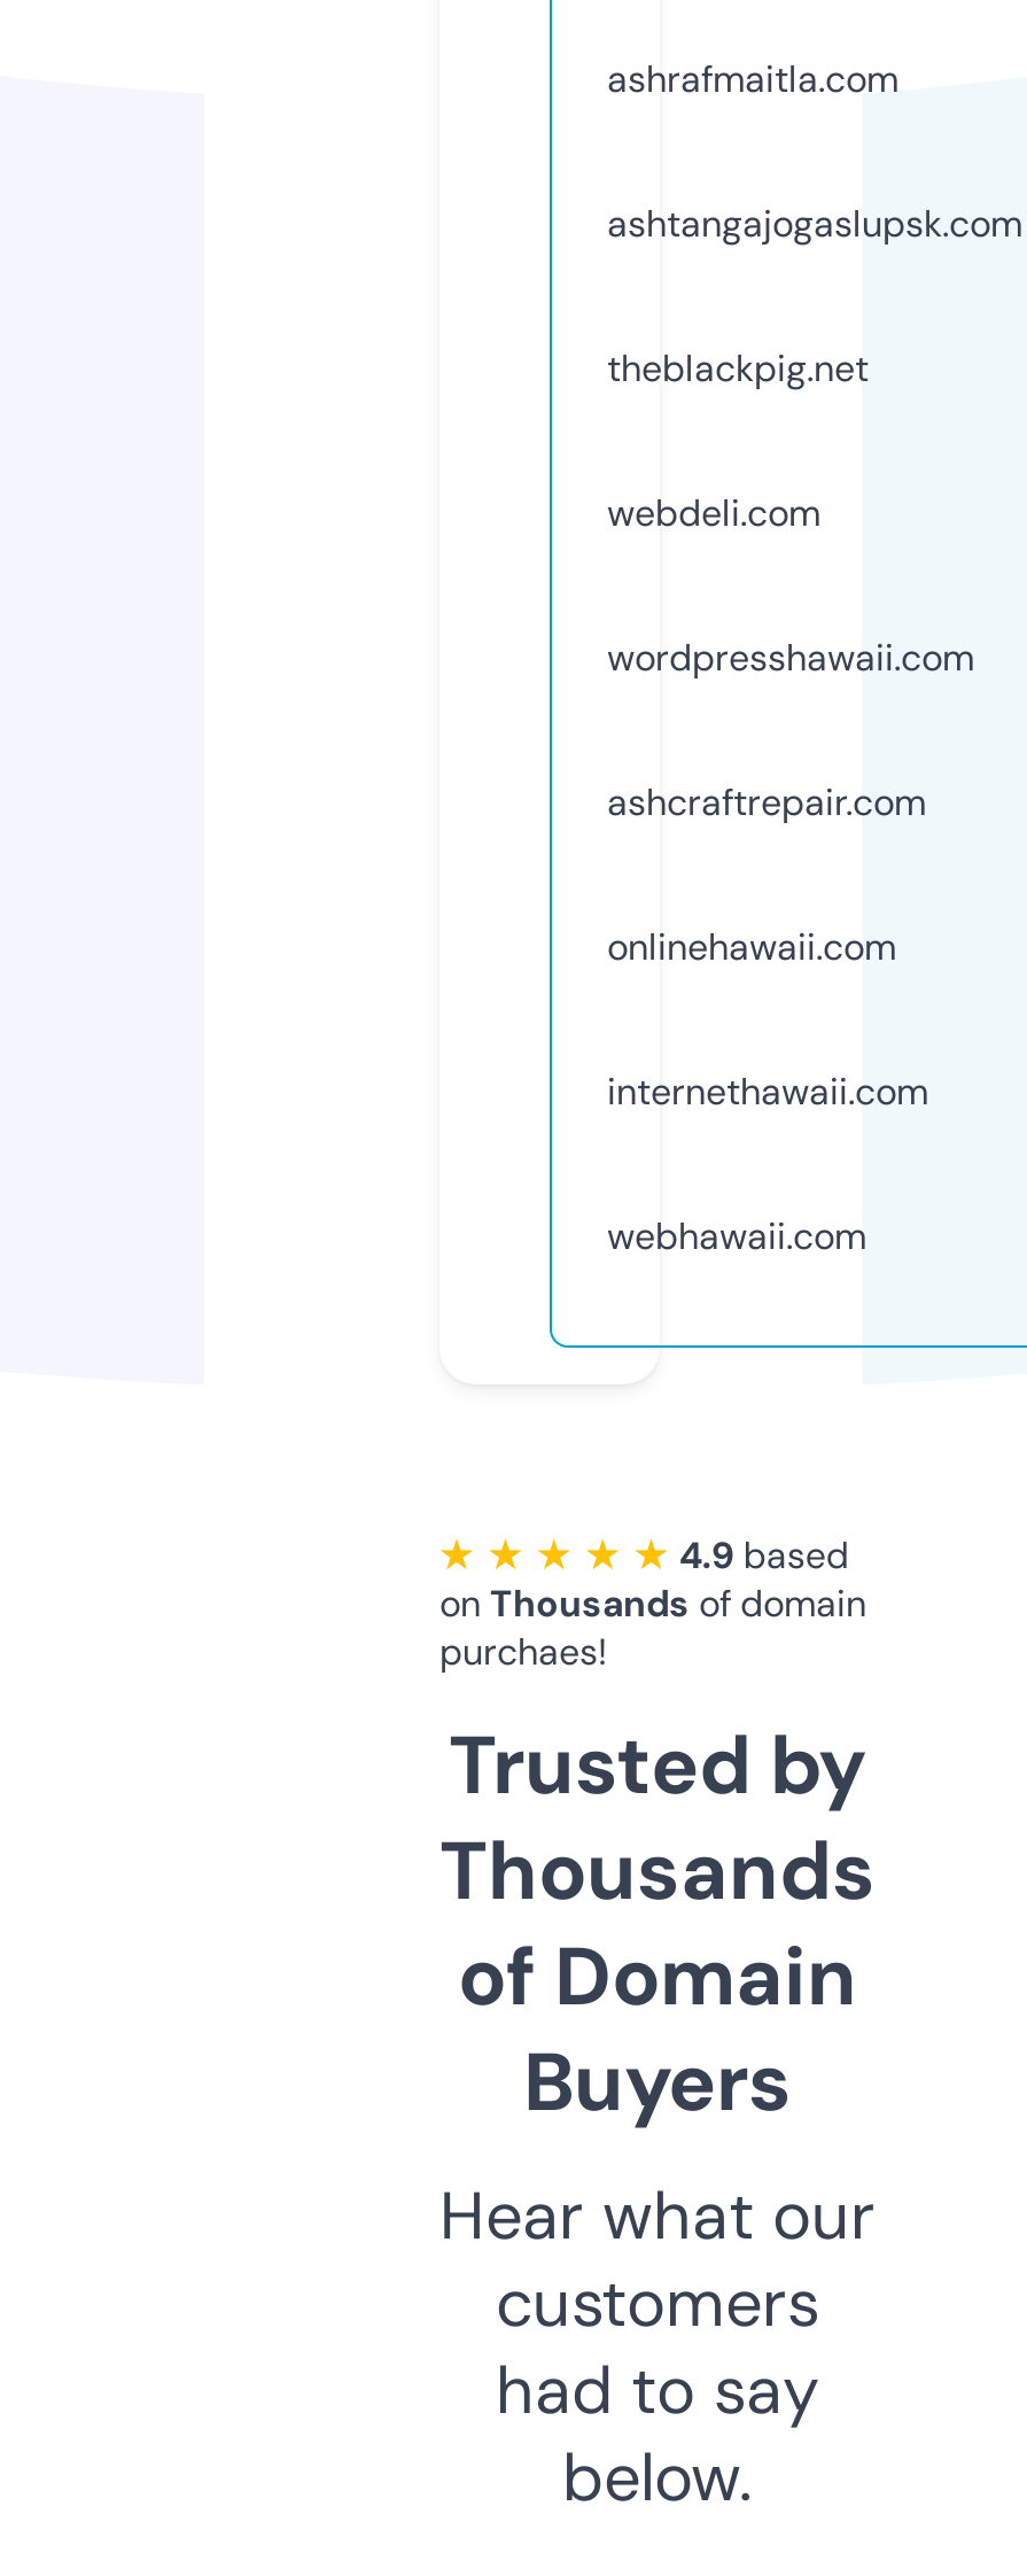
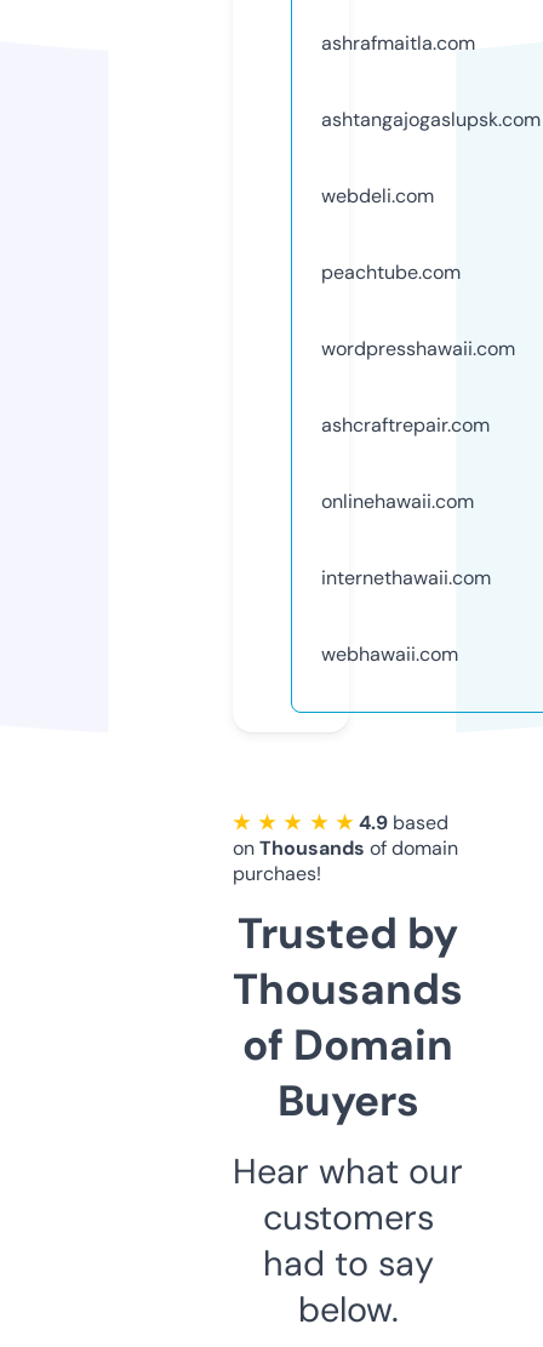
[607,344,869,392] theblackpig.net -> none
moved [607,489,820,537] -> [321,183,434,208]: webdeli.com
none -> [321,259,461,285] peachtube.com

